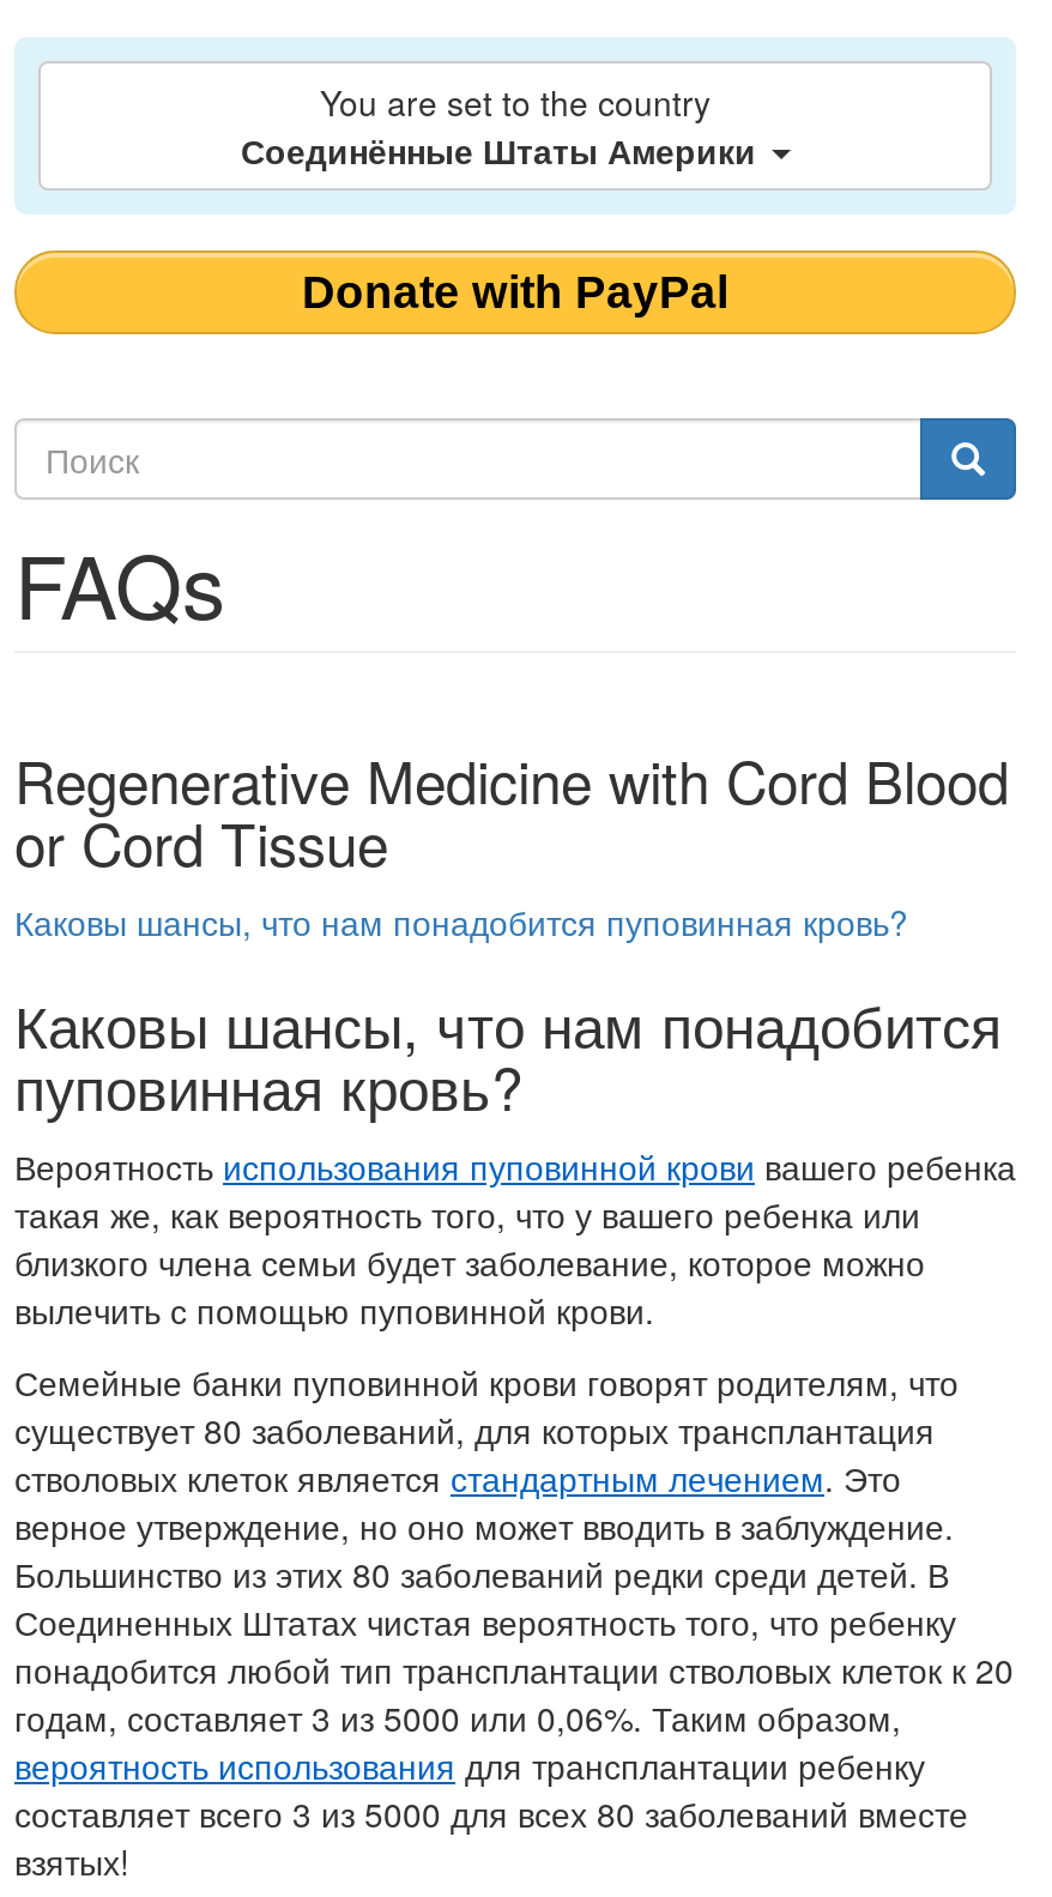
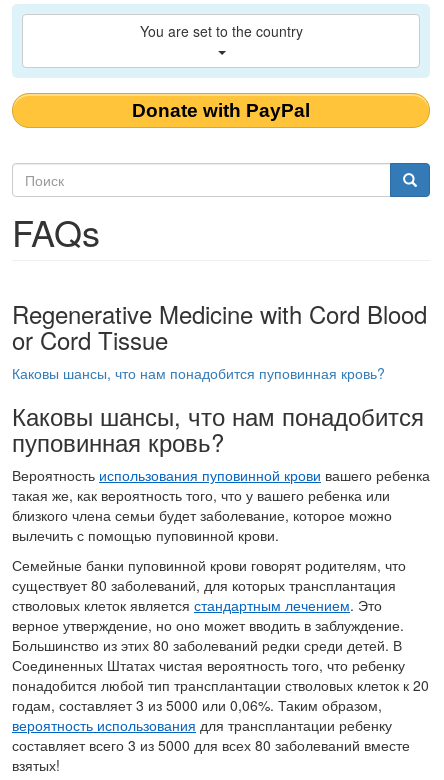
[241,126,756,174] Соединённые Штаты Америки -> none

